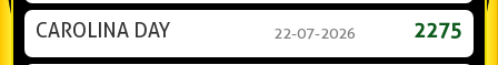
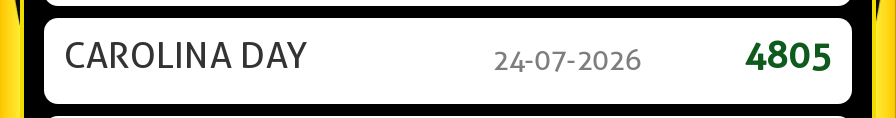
[274,24,356,42] 22-07-2026 -> [492,44,640,76] 24-07-2026
[414,19,462,42] 2275 -> [744,34,832,76] 4805

